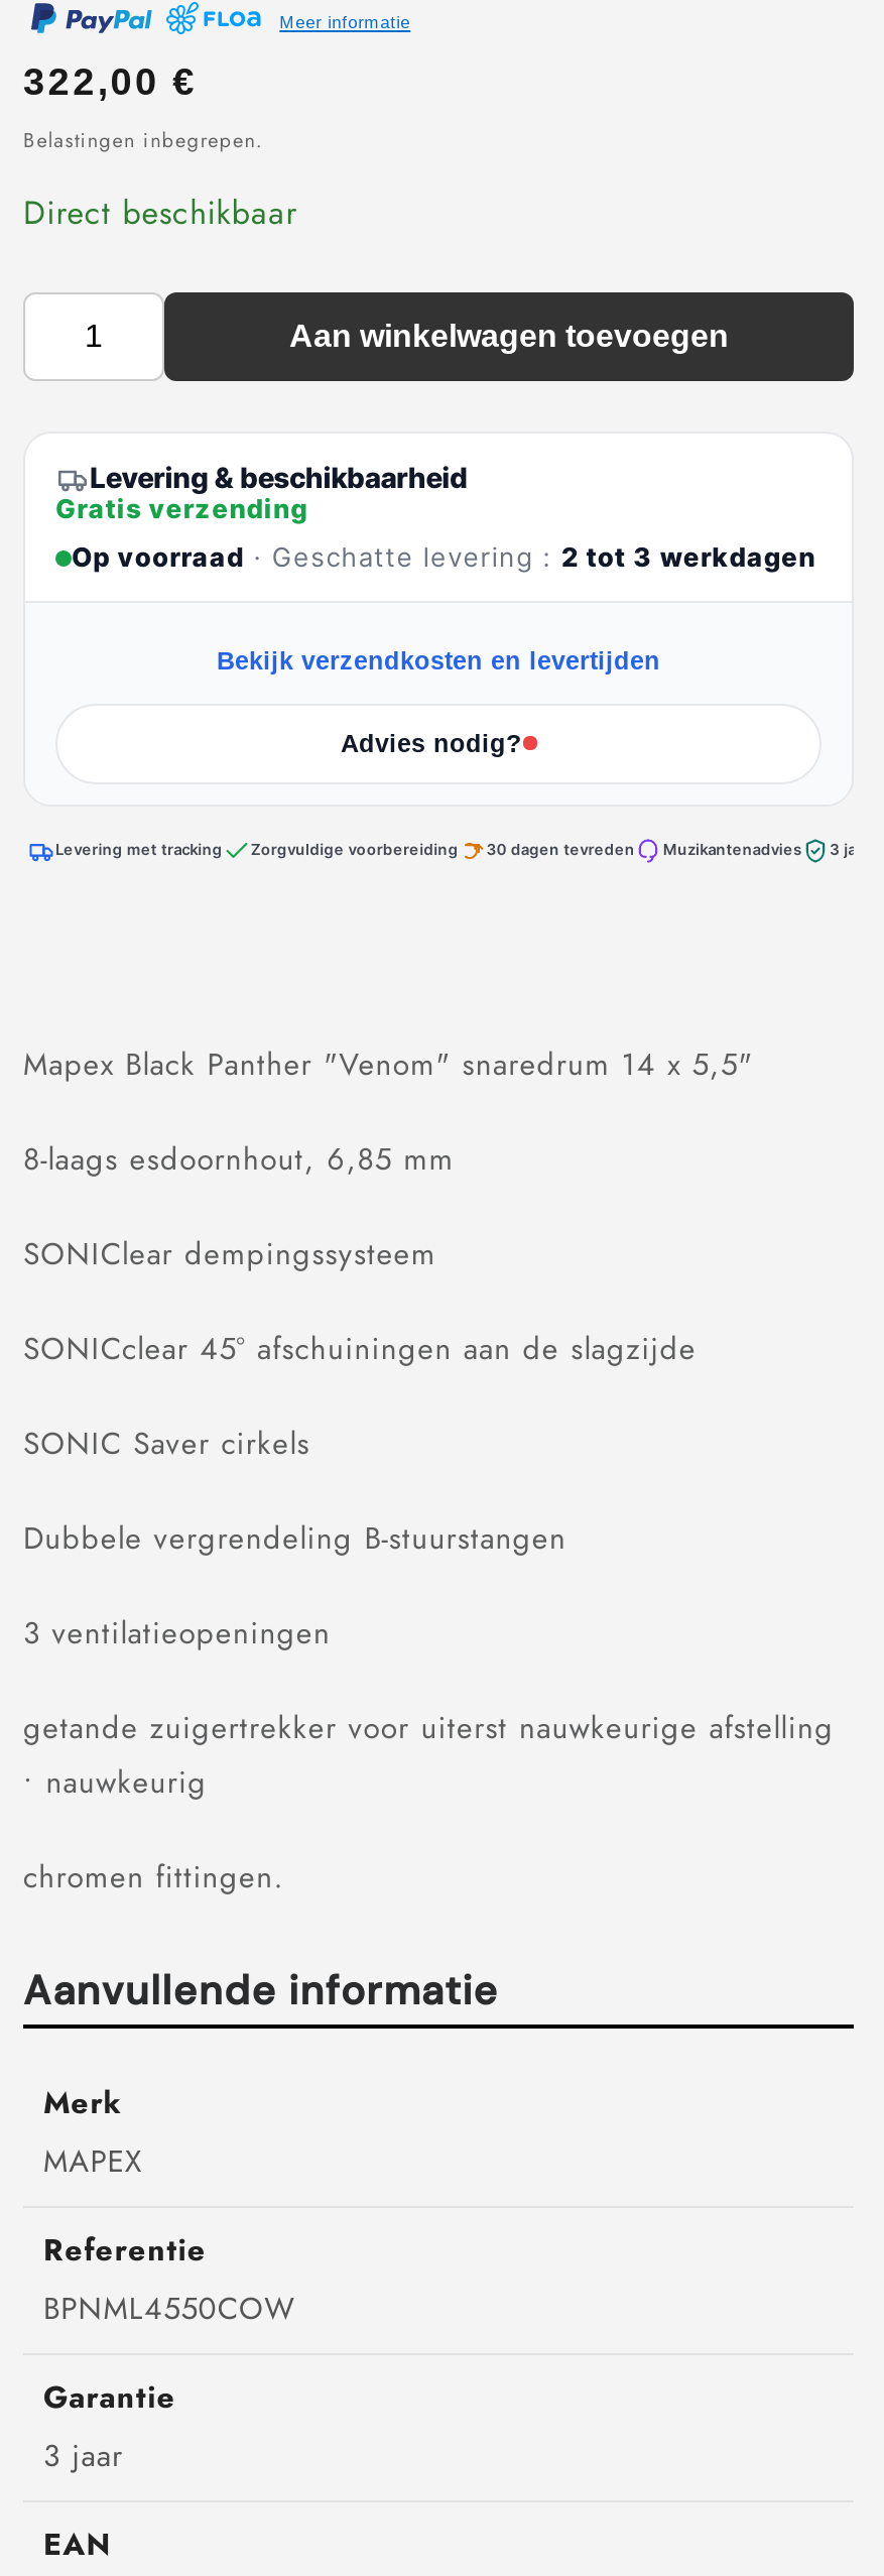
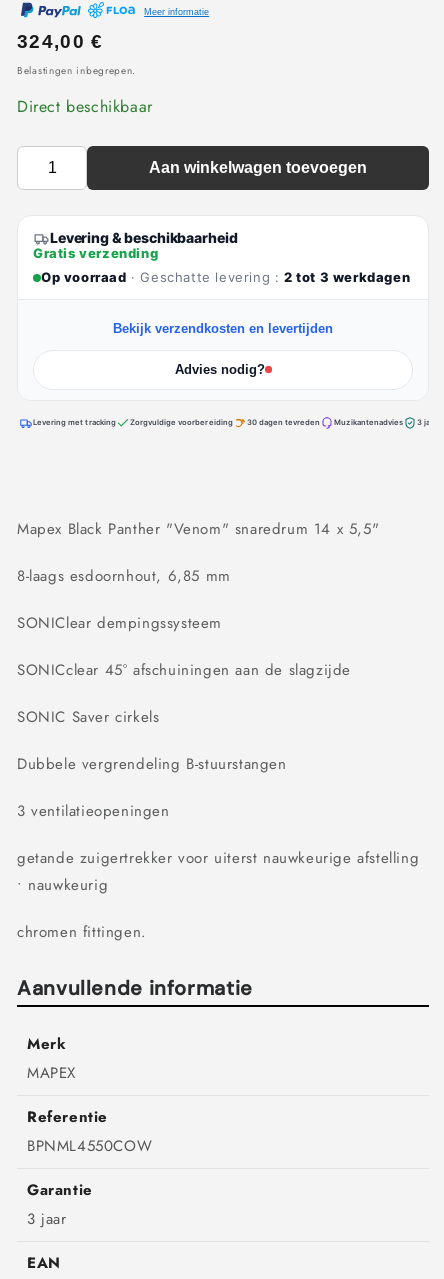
[23,60,197,103] 322,00 € -> [17,31,103,52] 324,00 €

